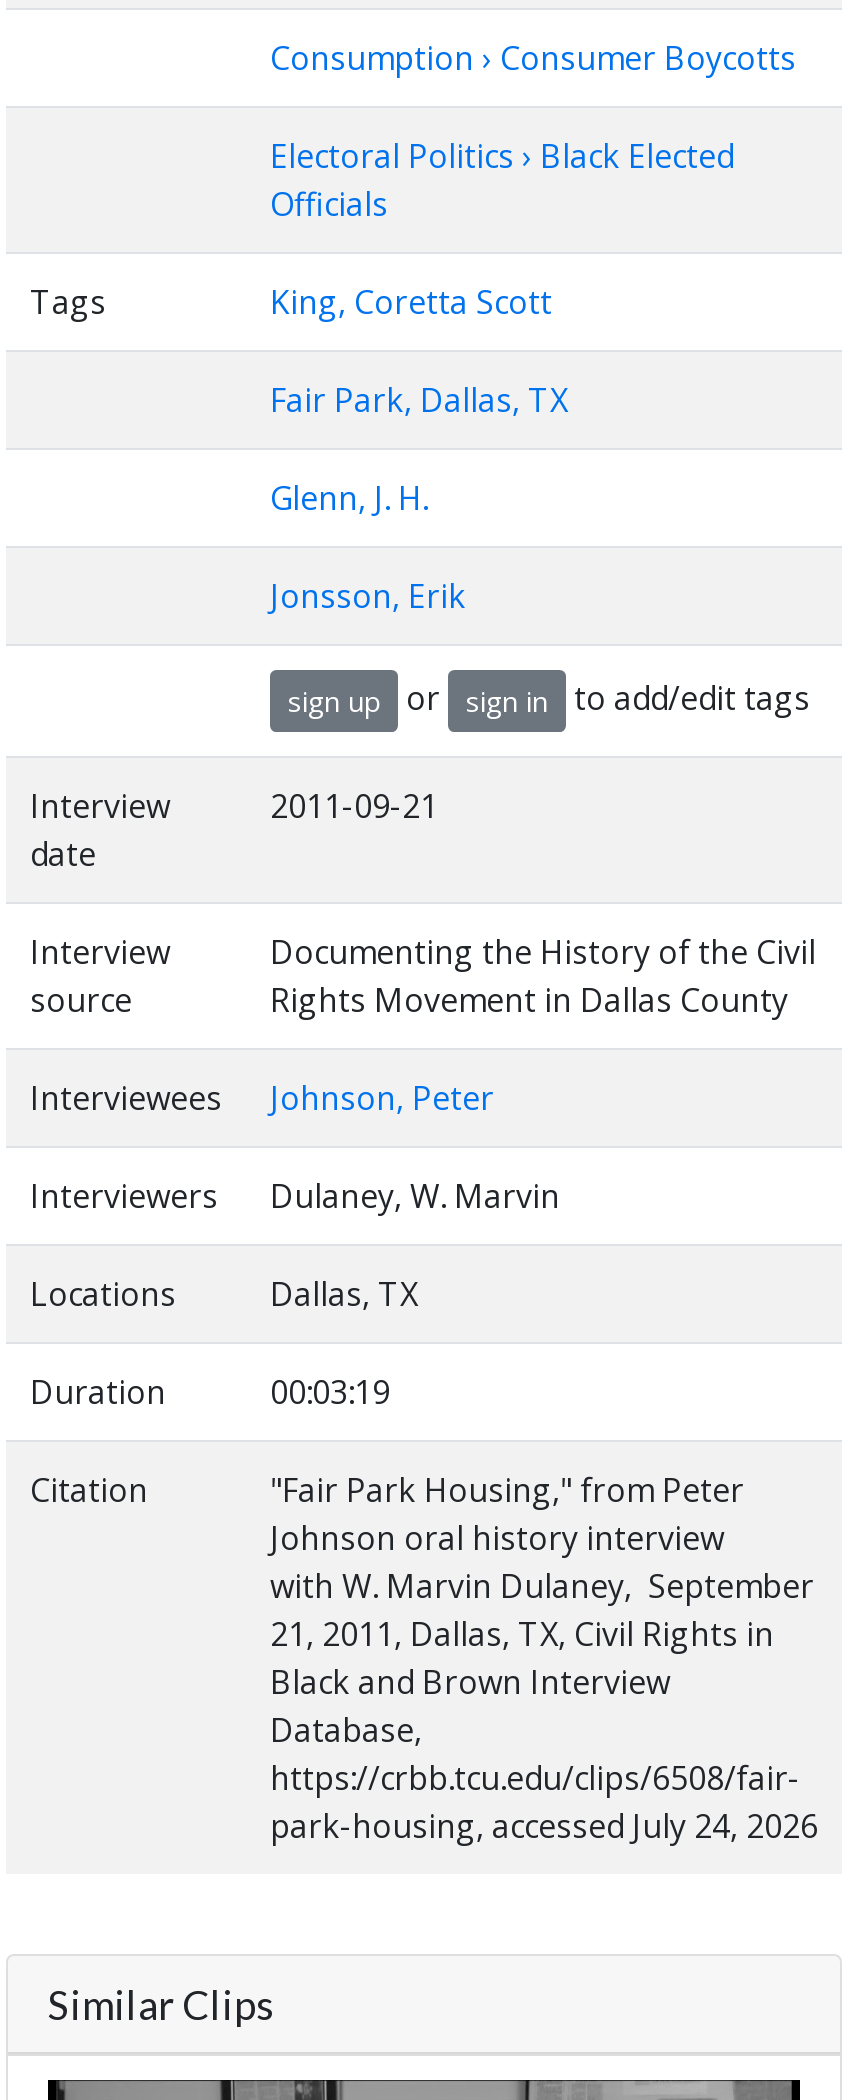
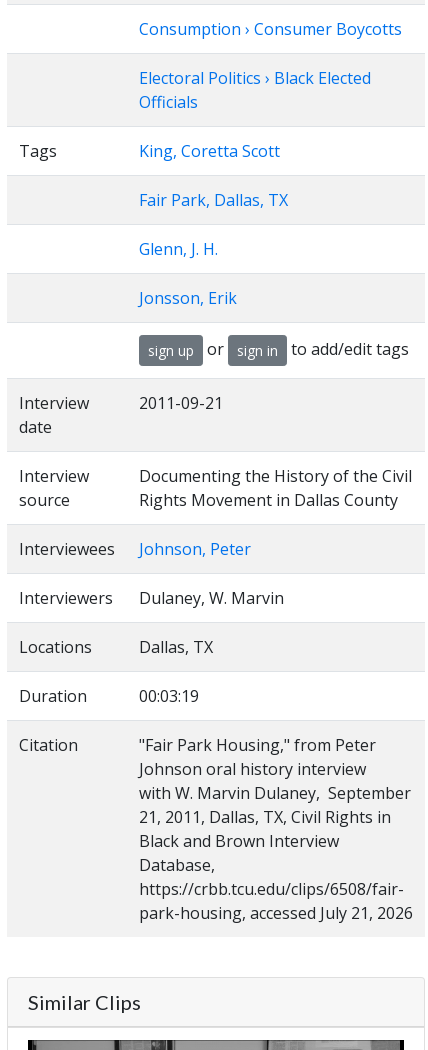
[270,1804,818,1848] park-housing, accessed July 24, 2026 -> [139,902,413,924] park-housing, accessed July 21, 2026

